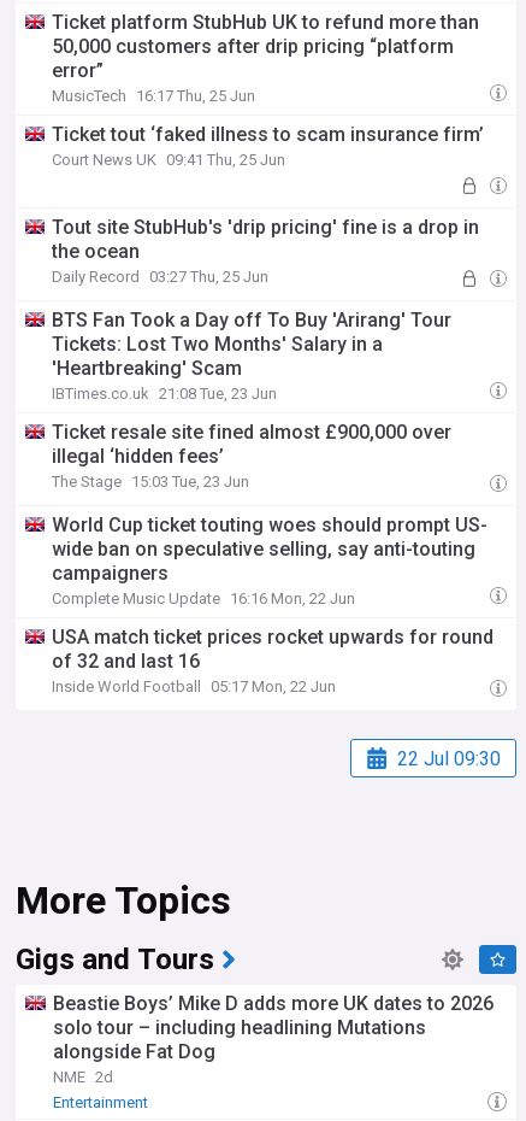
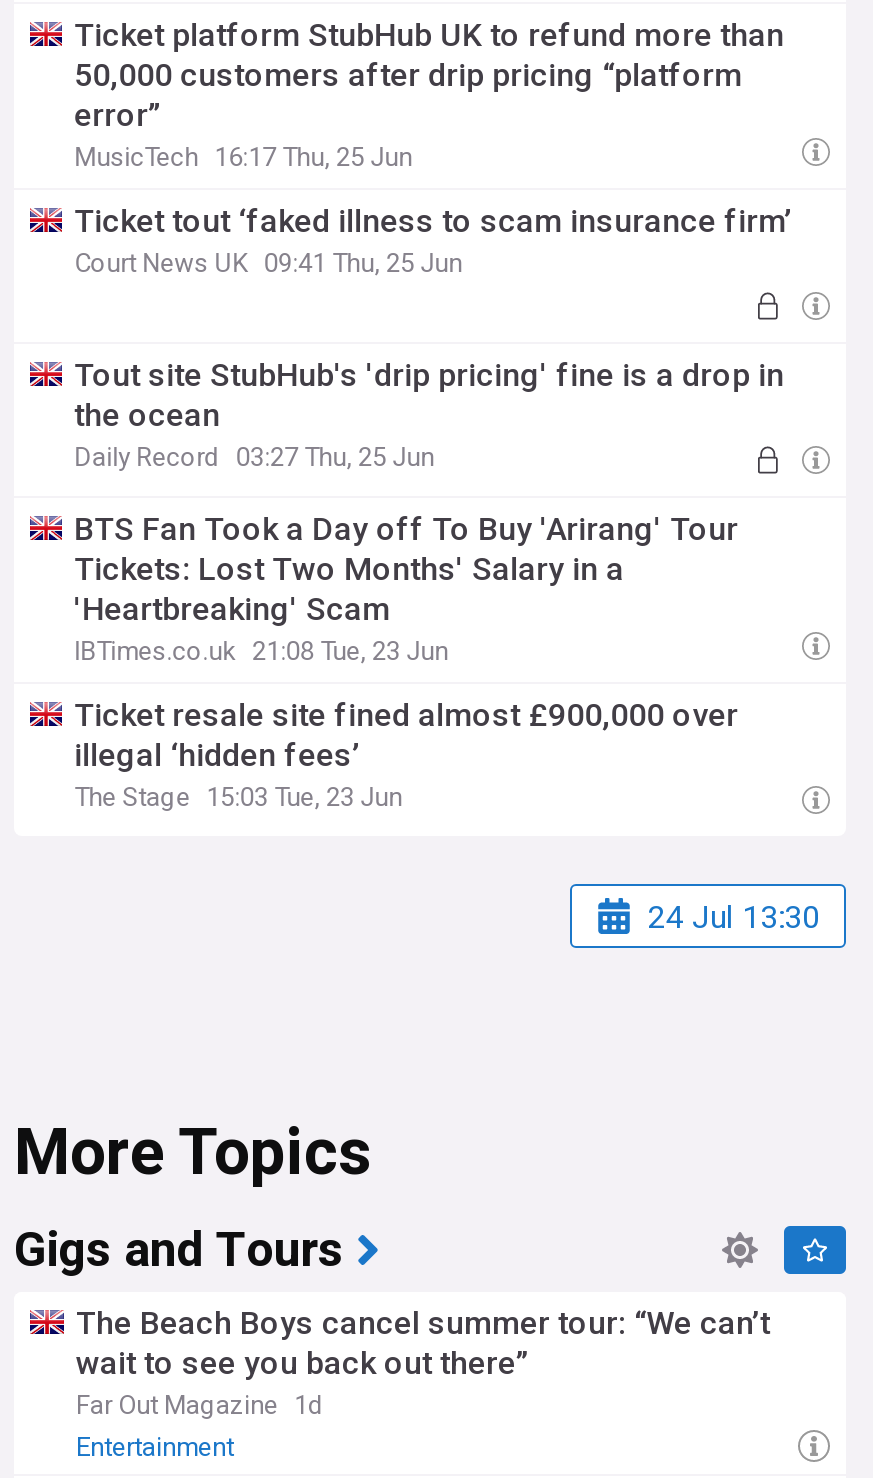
[52,513,501,770] World Cup ticket touting woes should prompt US- | wide ban on speculative selling, say anti-touting | campaigners | Complete Music Update 16:16 Mon, 22 Jun | USA match ticket prices rocket upwards for round | of 32 and last 16 | Inside World Football 05:17 Mon, 22 Jun | 22 Jul 09:30 -> [648,897,820,935] 24 Jul 13:30
[53,992,494,1086] Beastie Boys’ Mike D adds more UK dates to 2026 | solo tour – including headlining Mutations | alongside Fat Dog | NME 2d -> [76,1304,770,1420] The Beach Boys cancel summer tour: “We can’t | wait to see you back out there” | Far Out Magazine 1d

